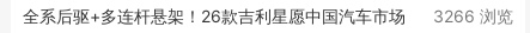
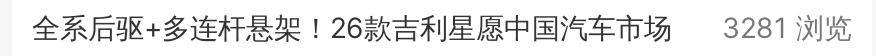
[433,6,513,26] 3266 浏览 -> [722,10,852,44] 3281 浏览

